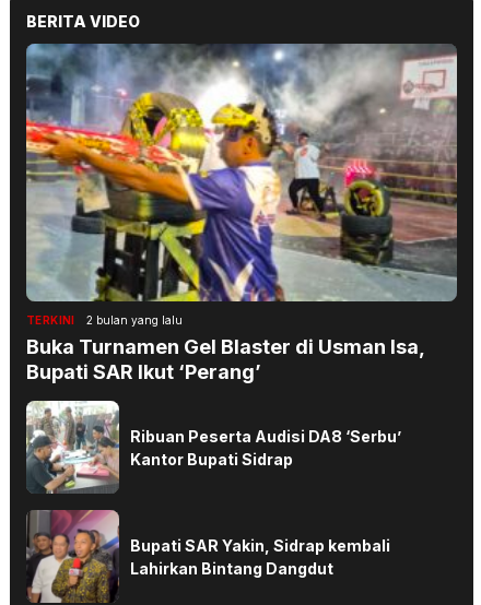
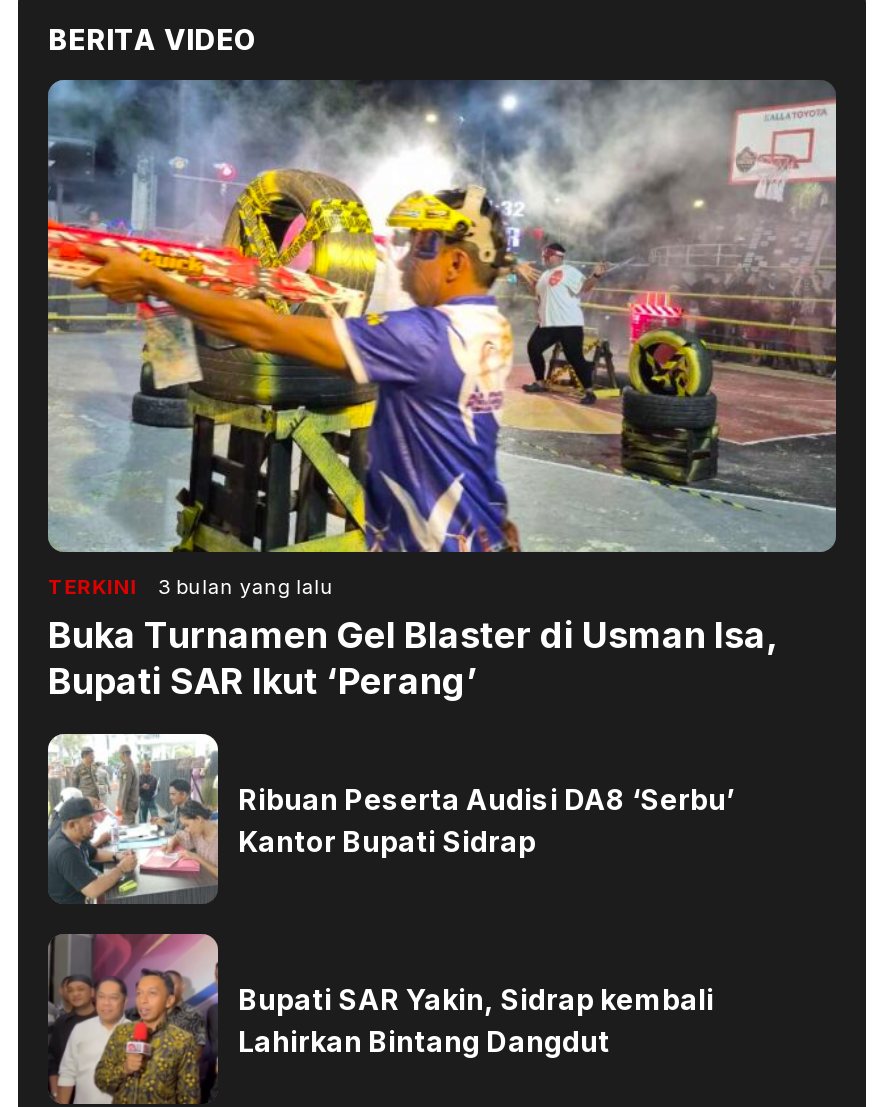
[86,314,182,327] 2 bulan yang lalu -> [158,575,334,599] 3 bulan yang lalu

